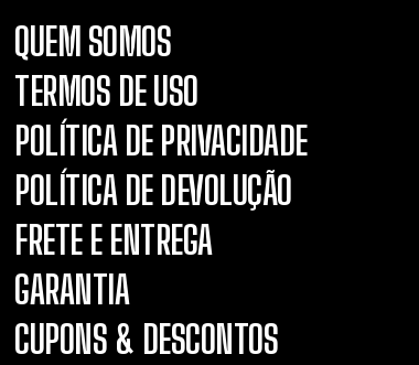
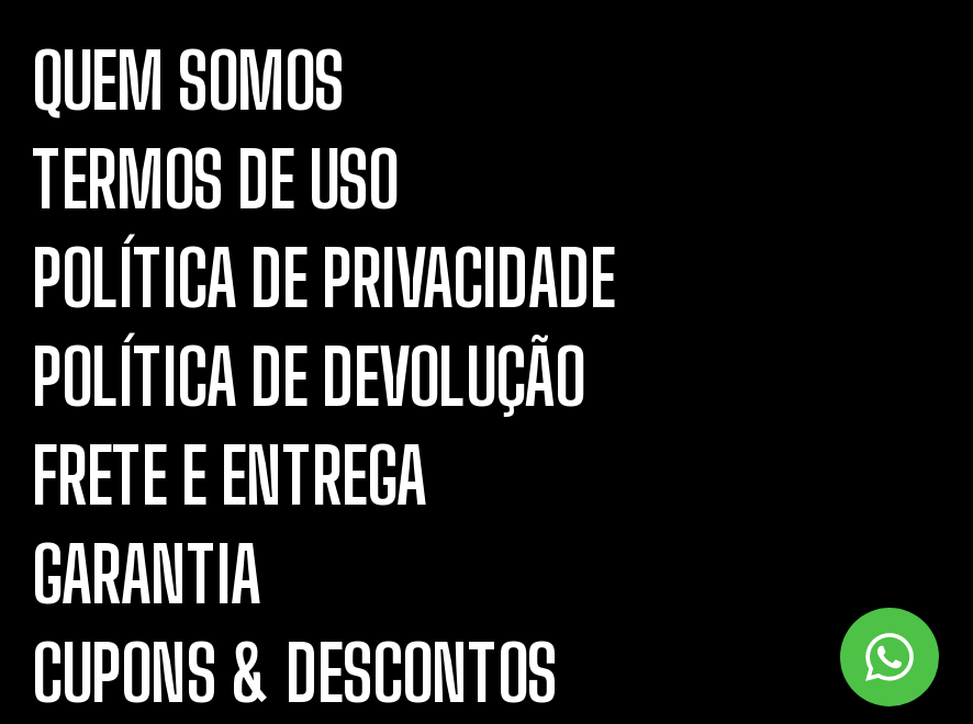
none -> [838,606,941,709] [image]

